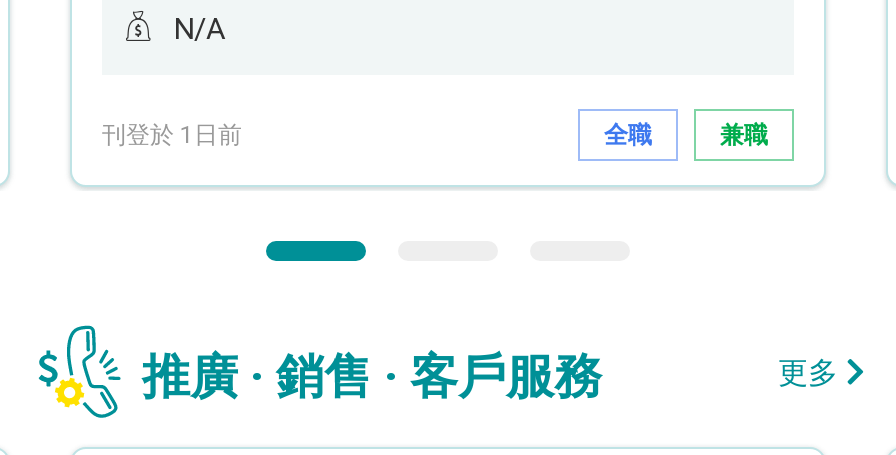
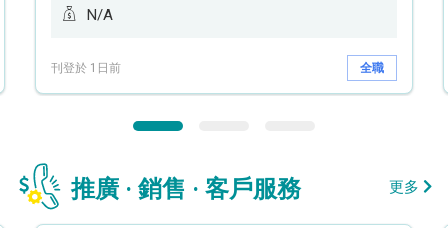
[720,120,768,148] 兼職 -> none

